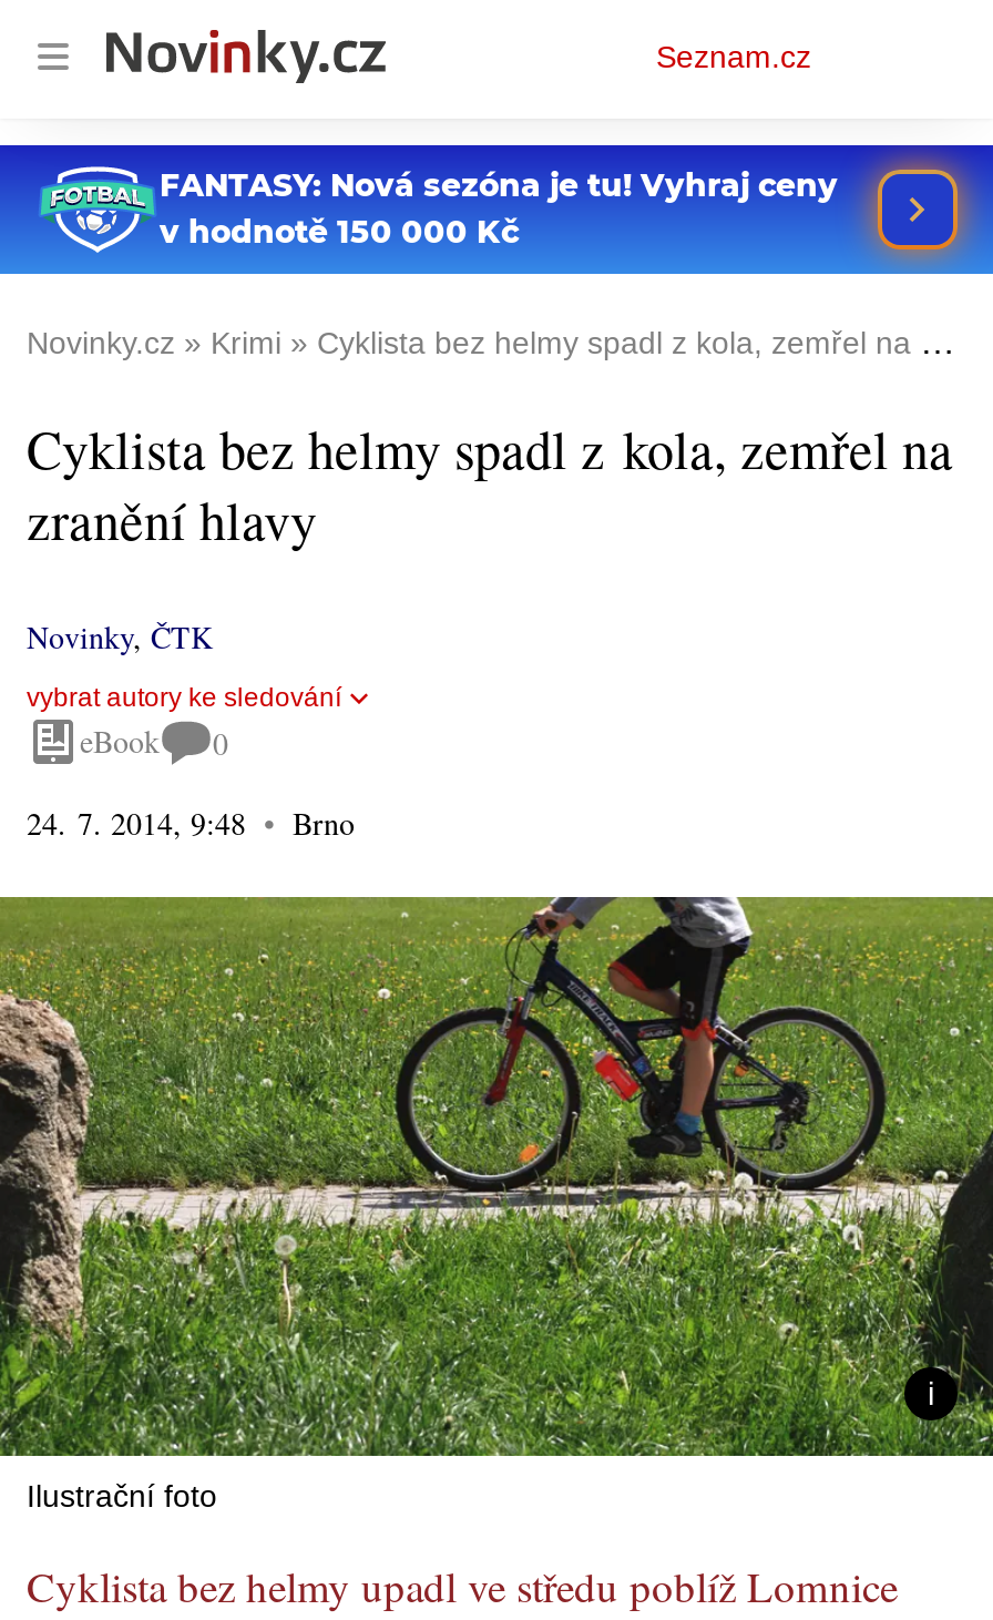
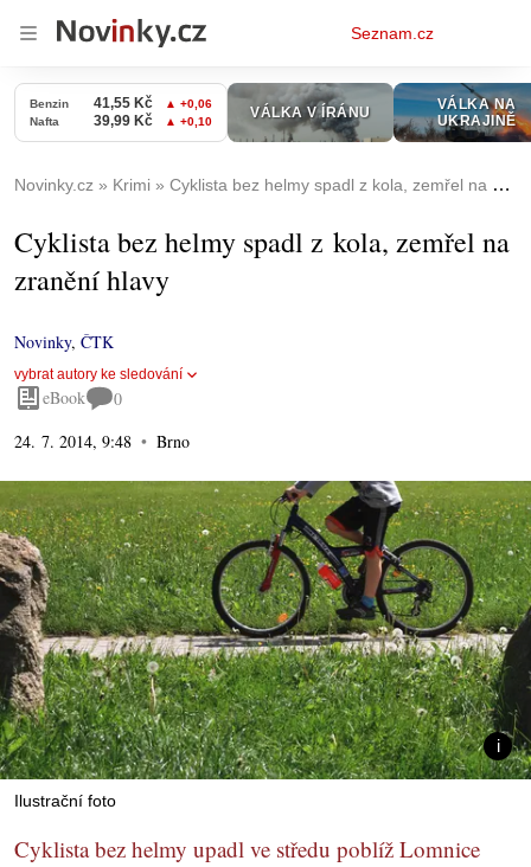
[7,143,986,276] [image] -> [4,81,527,148] [image]

